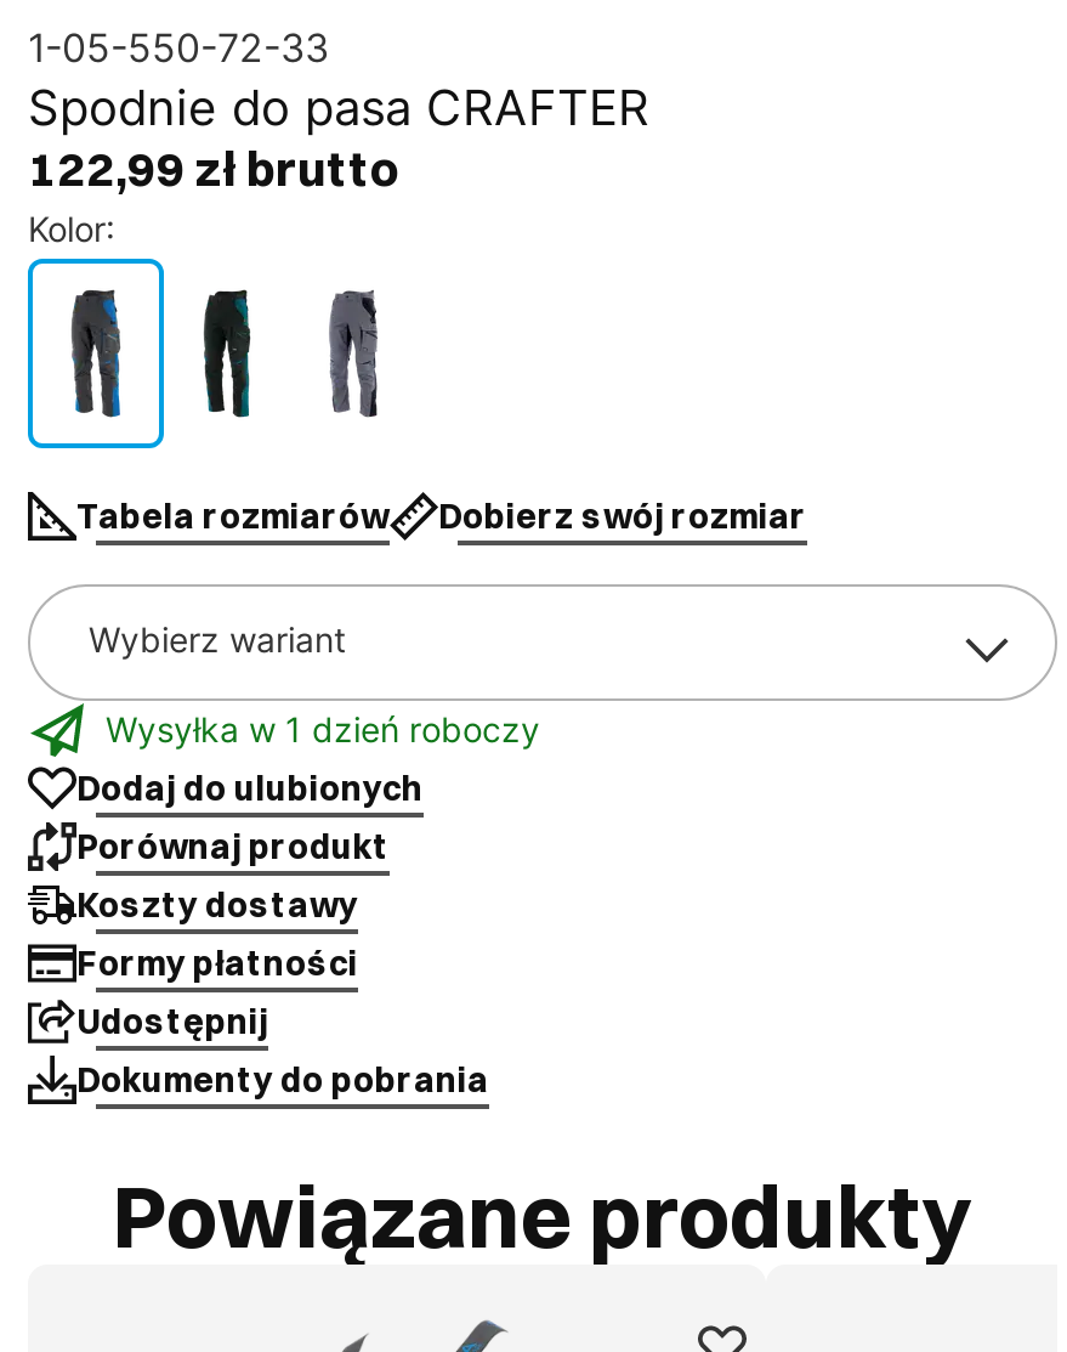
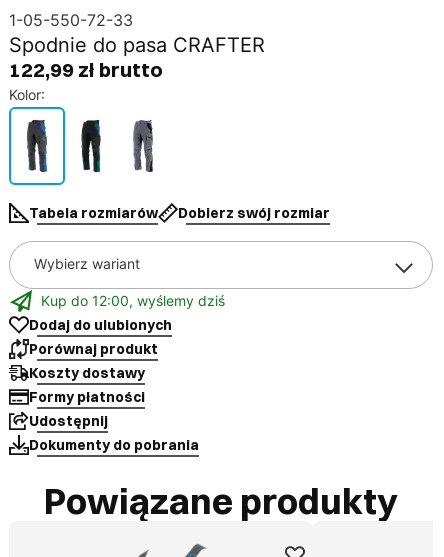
[106,708,540,749] Wysyłka w 1 dzień roboczy -> [41,292,225,309] Kup do 12:00, wyślemy dziś

